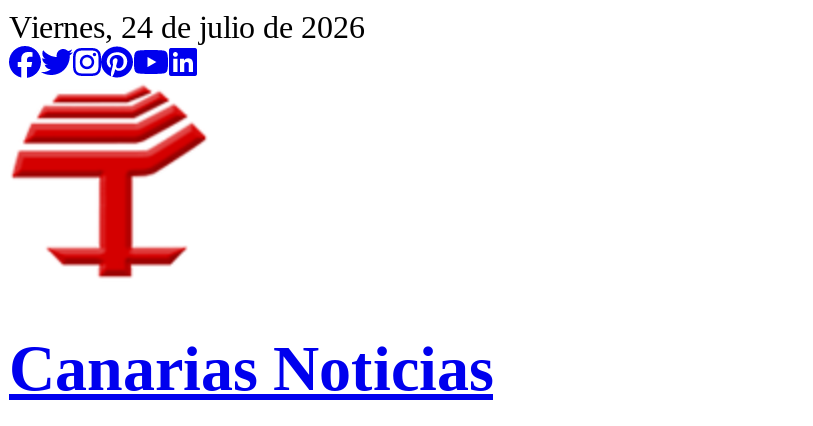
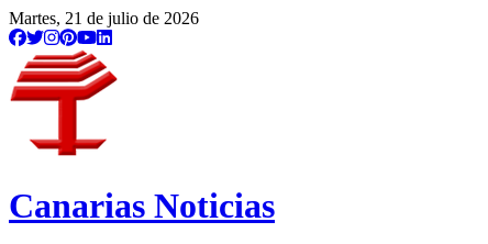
[9,10,365,44] Viernes, 24 de julio de 2026 -> [9,9,199,27] Martes, 21 de julio de 2026

